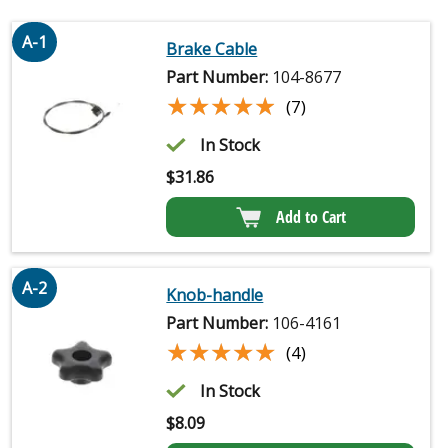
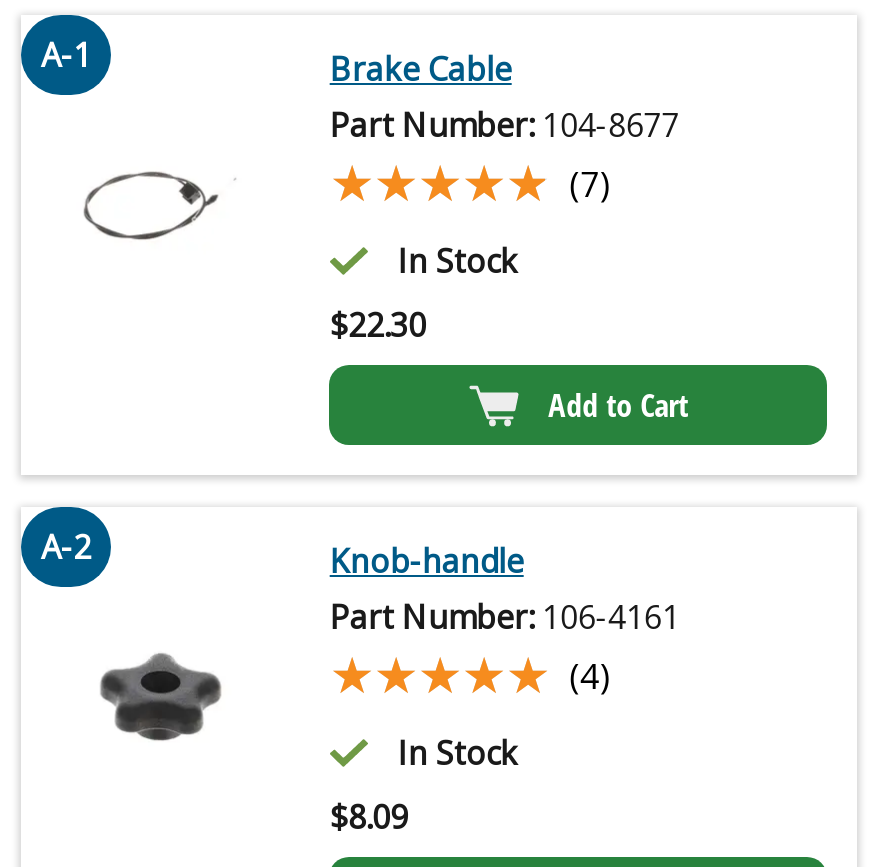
[166,166,214,188] $31.86 -> [330,304,426,348] $22.30

